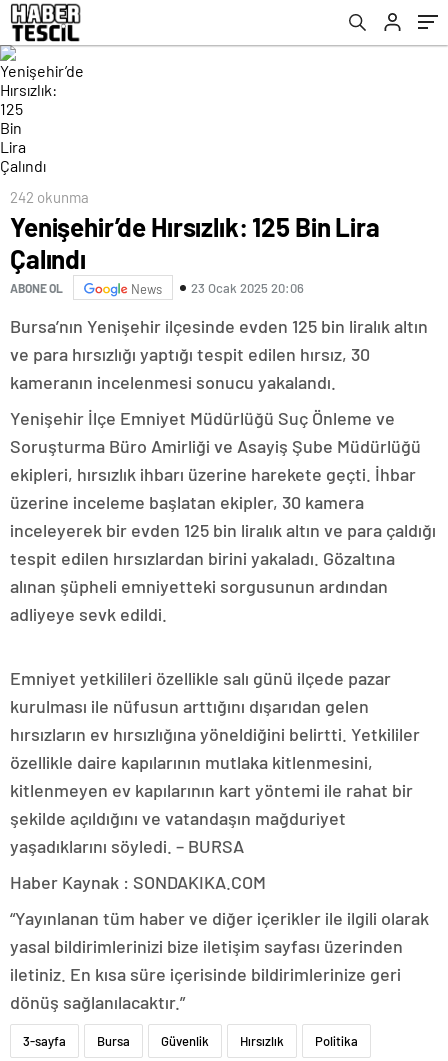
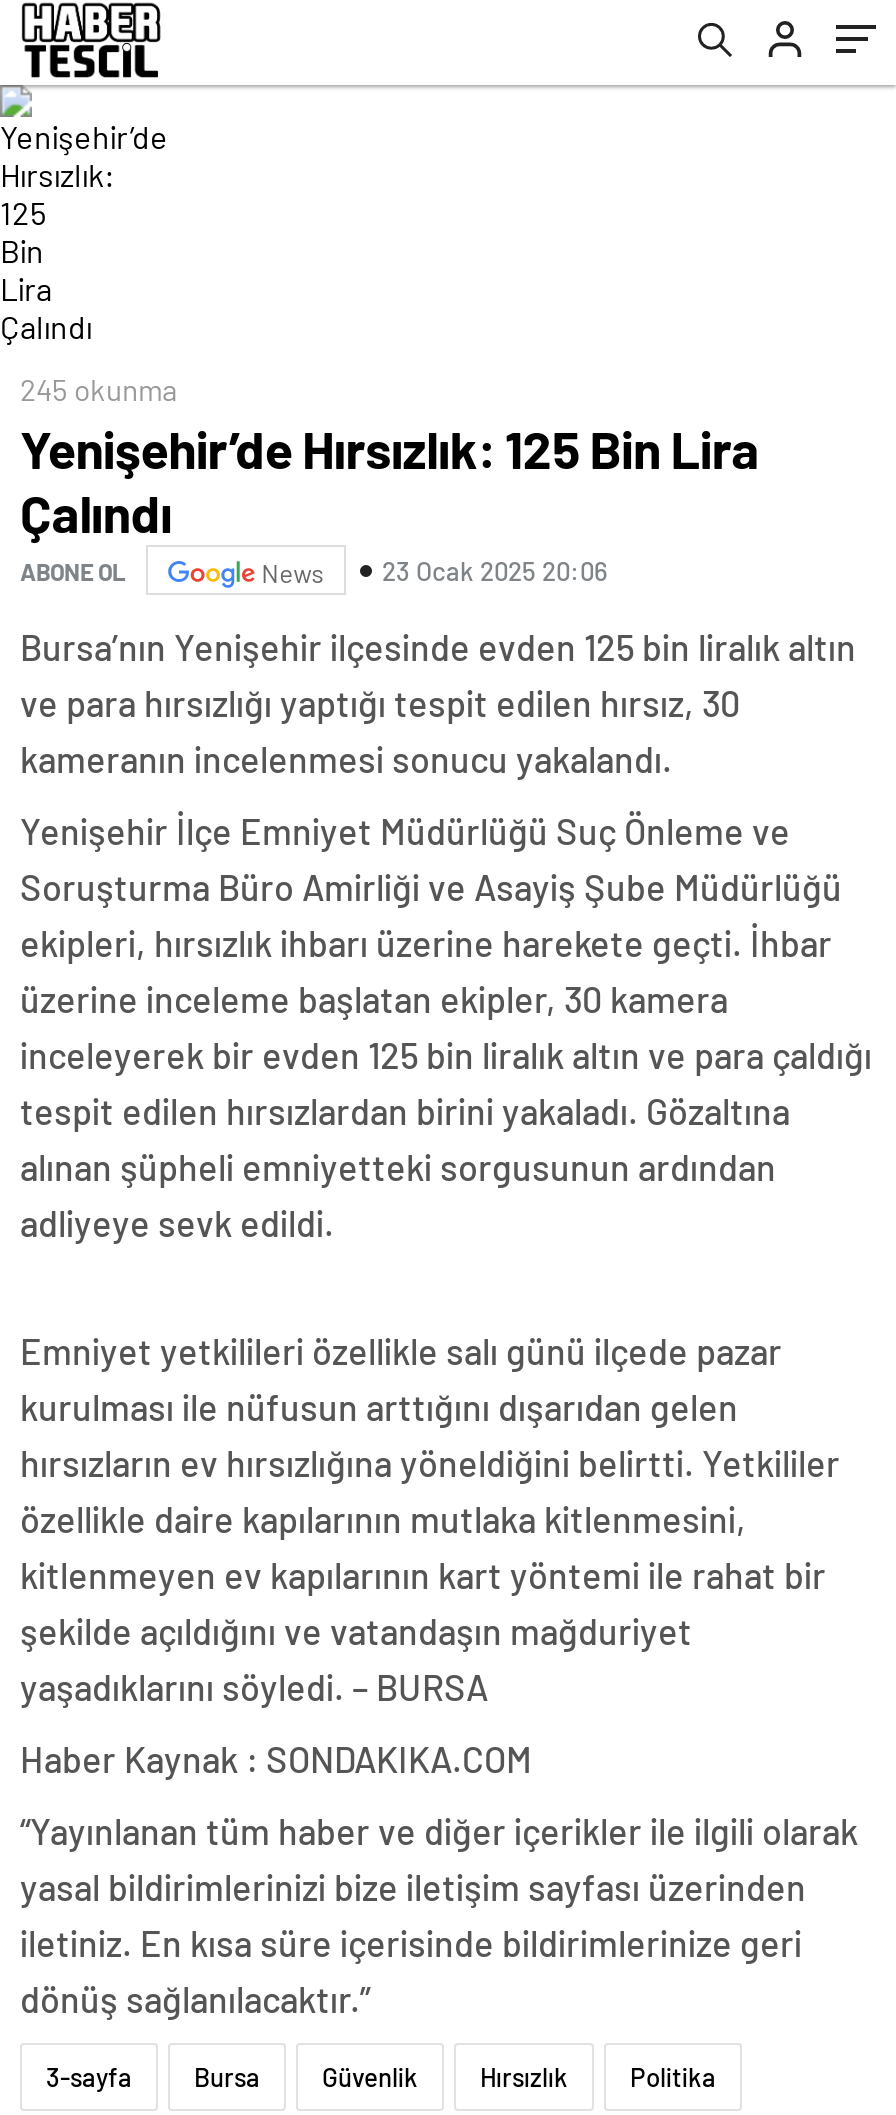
[10,188,89,206] 242 okunma -> [20,371,178,407] 245 okunma

